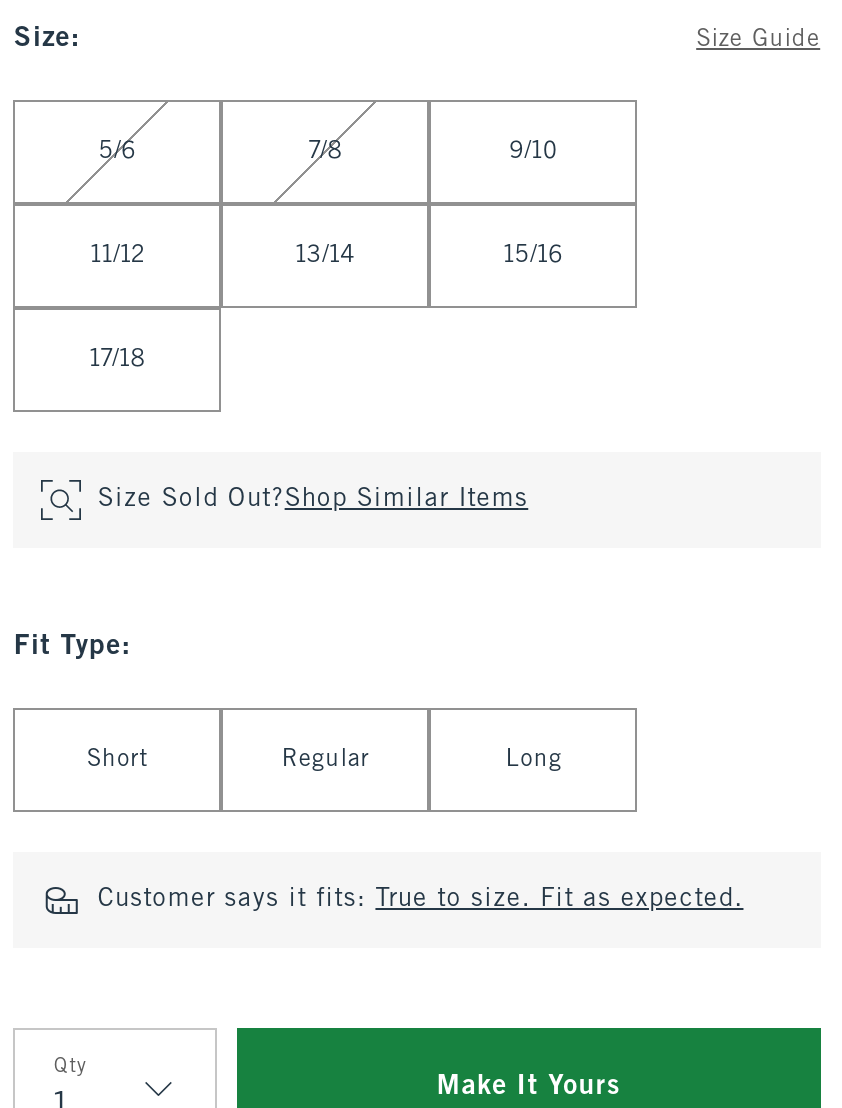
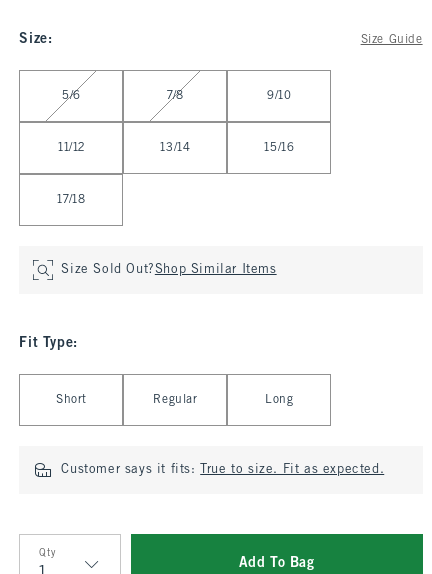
[437,1074,620,1100] Make It Yours -> [239,557,315,570] Add To Bag

